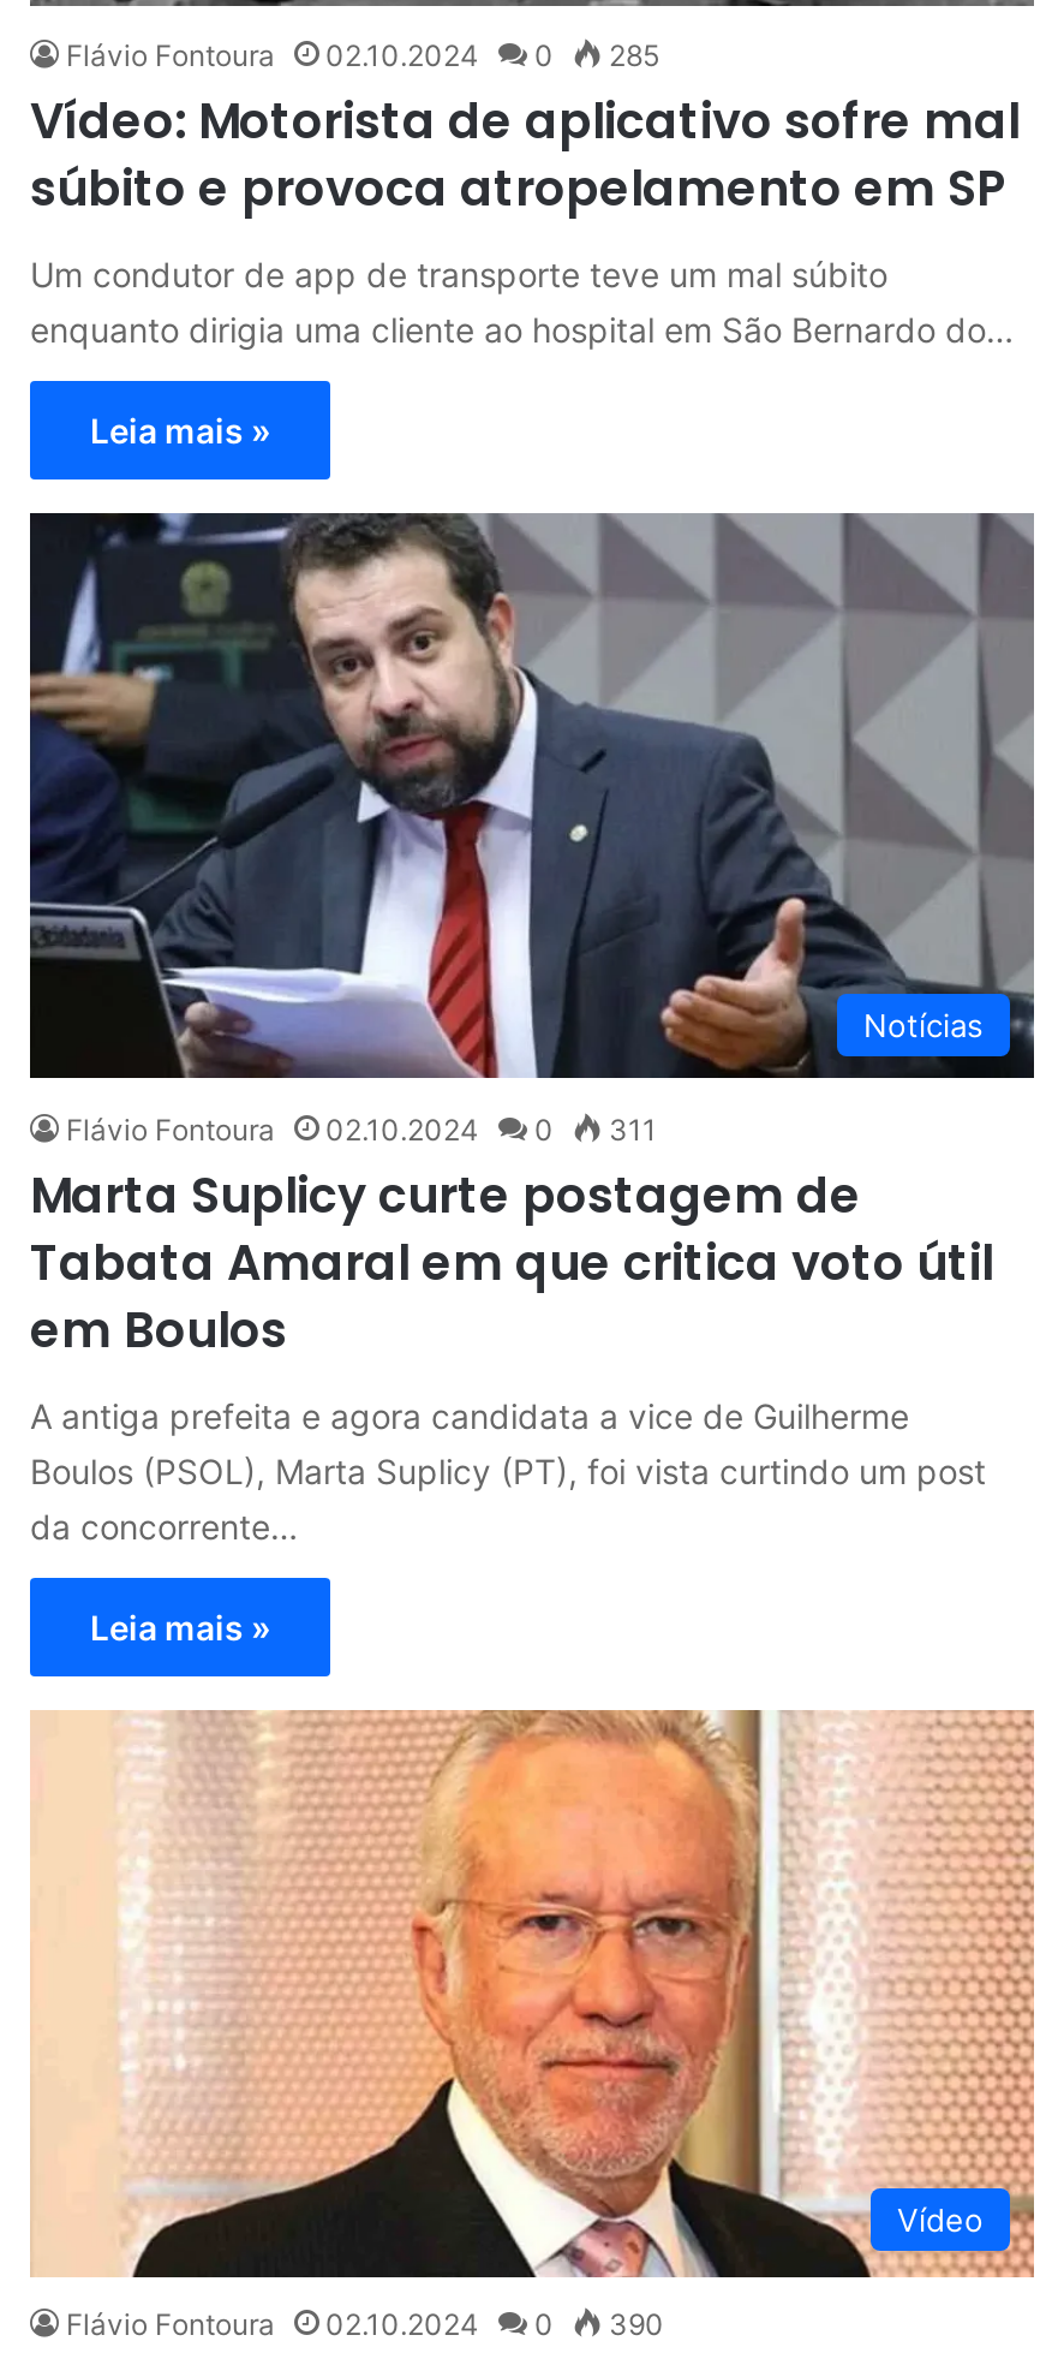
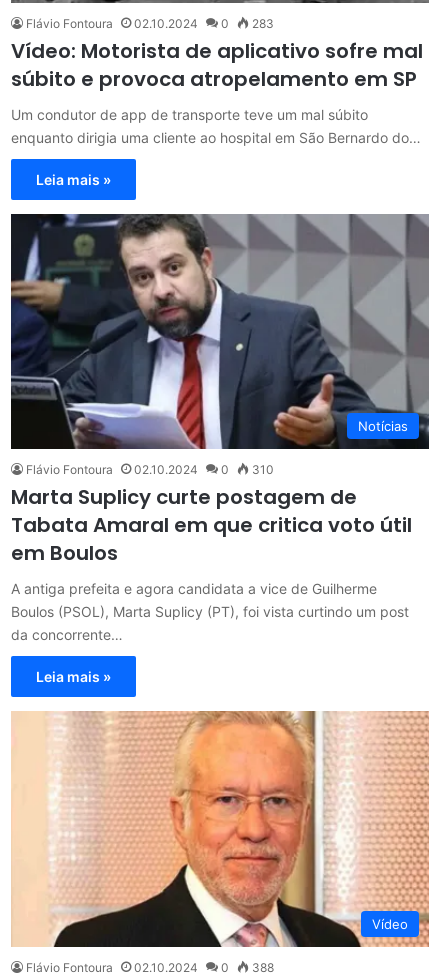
[66,37,659,73] Flávio Fontoura 02.10.2024 0 285 -> [26,15,274,30] Flávio Fontoura 02.10.2024 0 283
[66,1111,657,1147] Flávio Fontoura 02.10.2024 0 311 -> [26,462,274,477] Flávio Fontoura 02.10.2024 0 310
[66,2308,664,2344] Flávio Fontoura 02.10.2024 0 390 -> [26,960,274,975] Flávio Fontoura 02.10.2024 0 388

